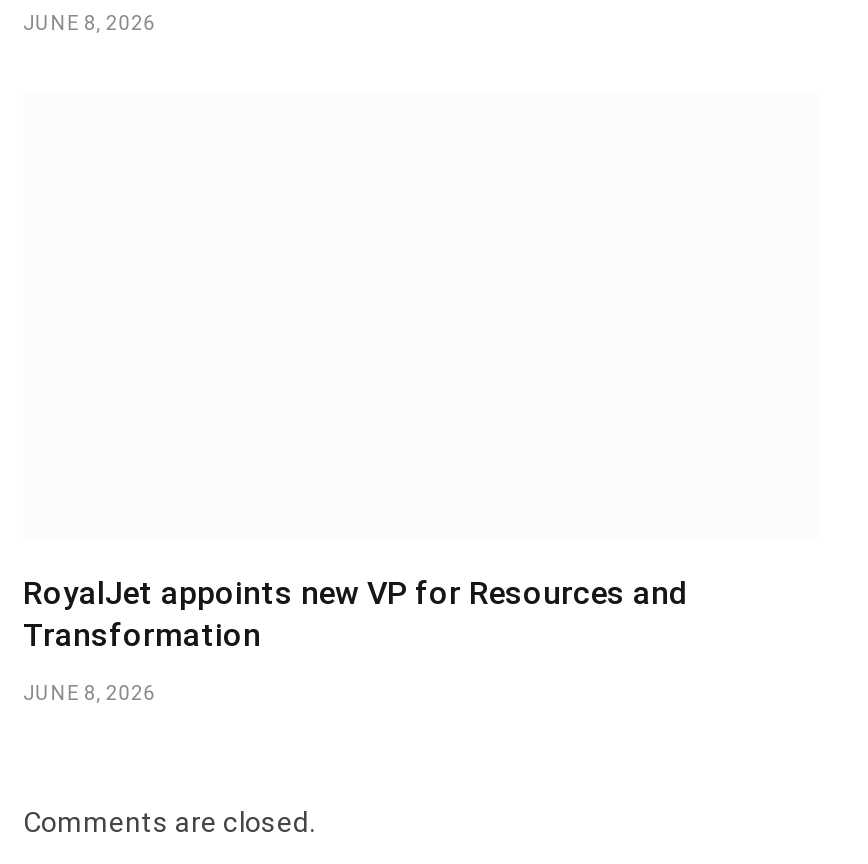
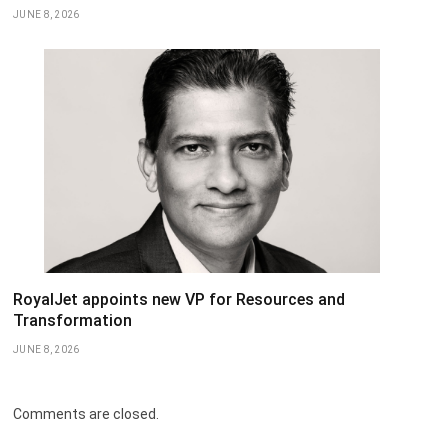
none -> [44,48,380,274] [image]

